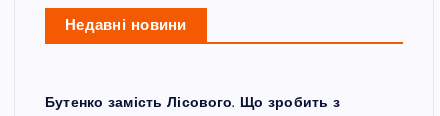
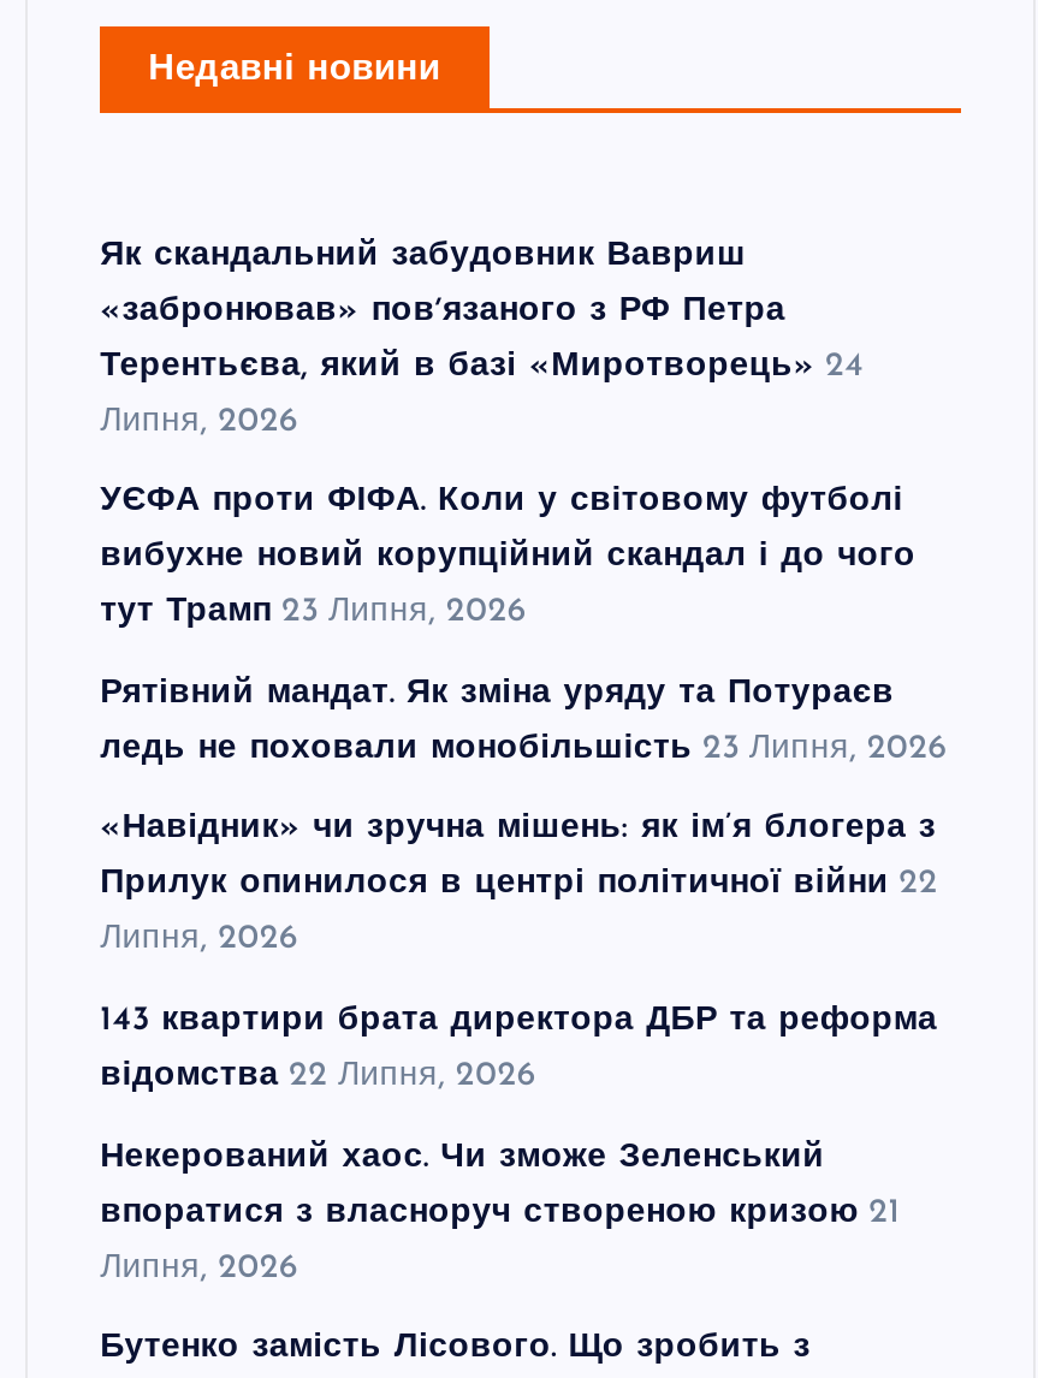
none -> [100,238,948,1286] Як скандальний забудовник Вавриш | «забронював» повʼязаного з РФ Петра | Терентьєва, який в базі «Миротворець» 24 | Липня, 2026 | УЄФА проти ФІФА. Коли у світовому футболі | вибухне новий корупційний скандал і до чого | тут Трамп 23 Липня, 2026 | Рятівний мандат. Як зміна уряду та Потураєв | ледь не поховали монобільшість 23 Липня, 2026 | «Навідник» чи зручна мішень: як ім’я блогера з | Прилук опинилося в центрі політичної війни 22 | Липня, 2026 | 143 квартири брата директора ДБР та реформа | відомства 22 Липня, 2026 | Некерований хаос. Чи зможе Зеленський | впоратися з власноруч створеною кризою 21 | Липня, 2026

